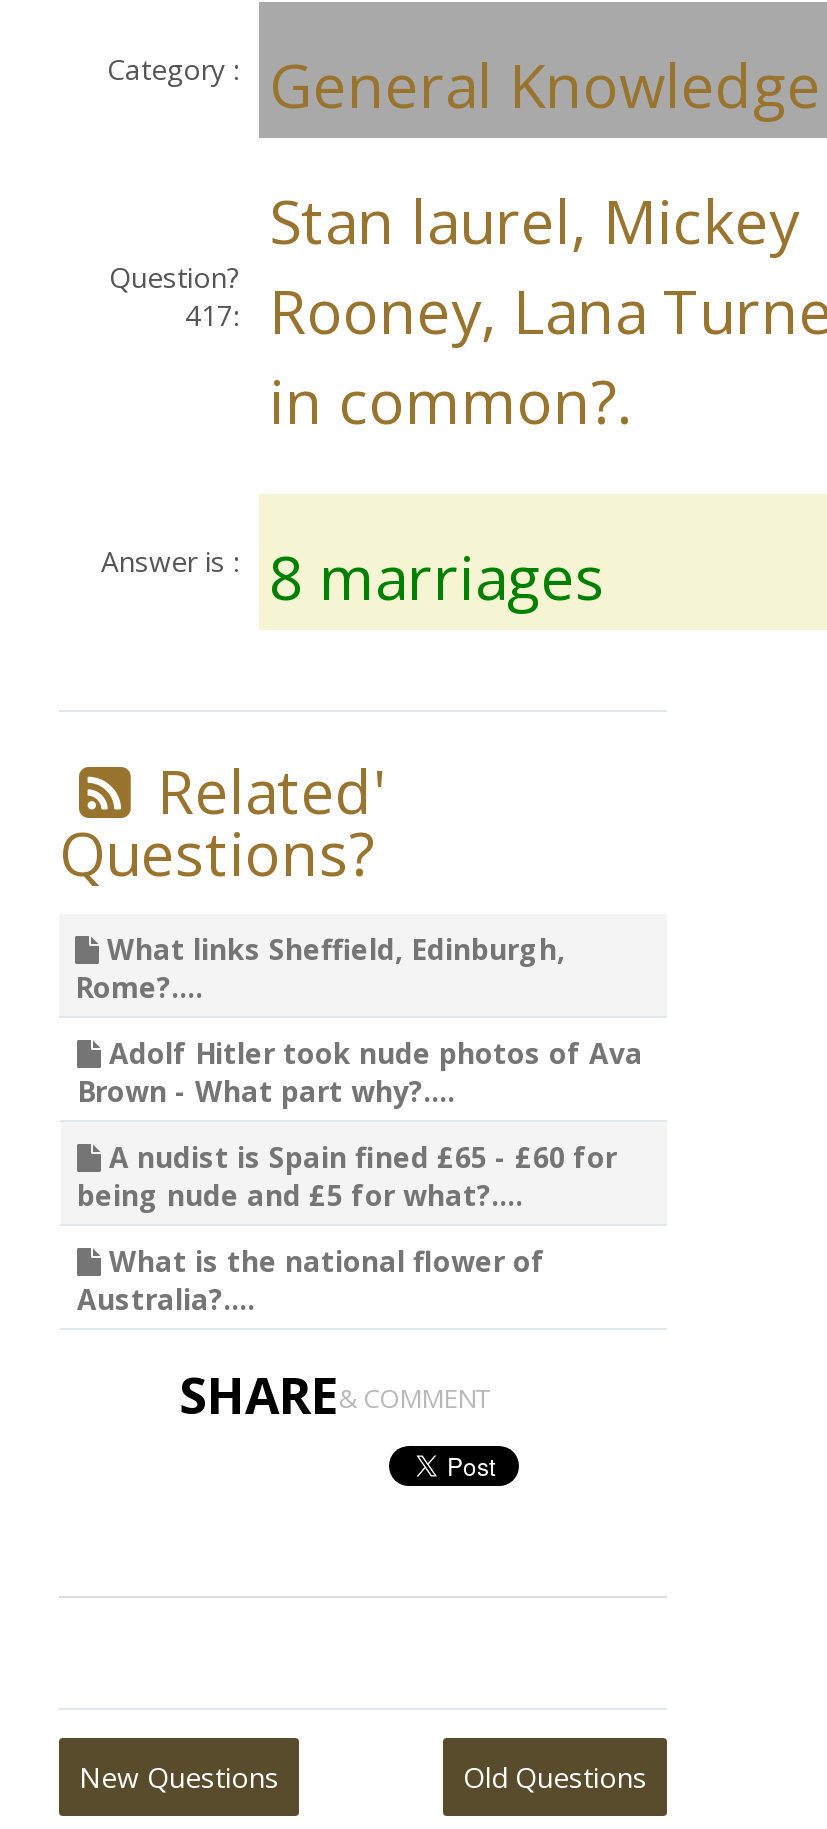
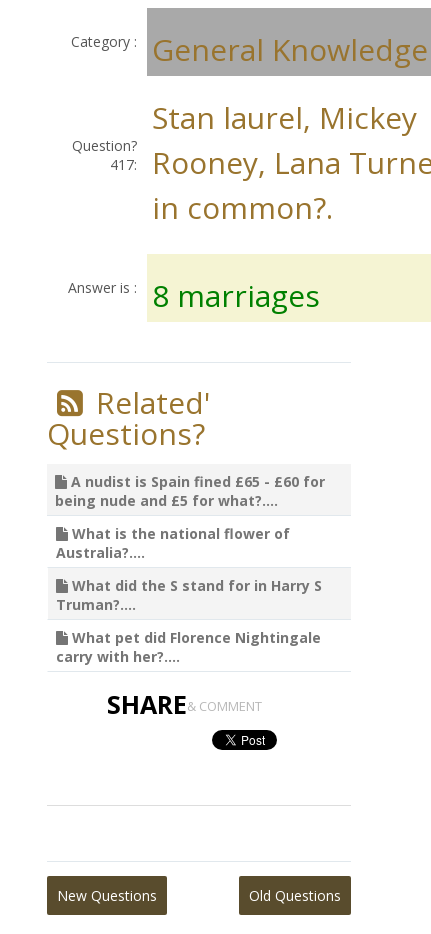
[75,930,643,1110] What links Sheffield, Edinburgh, | Rome?.... | Adolf Hitler took nude photos of Ava | Brown - What part why?.... -> none
moved [77,1138,617,1318] -> [55,472,325,562]: A nudist is Spain fined £65 - £60 for | being nude and £5 for what?.... | What is the national flower of | Australia?....
none -> [56,576,322,666] What did the S stand for in Harry S | Truman?.... | What pet did Florence Nightingale | carry with her?....

